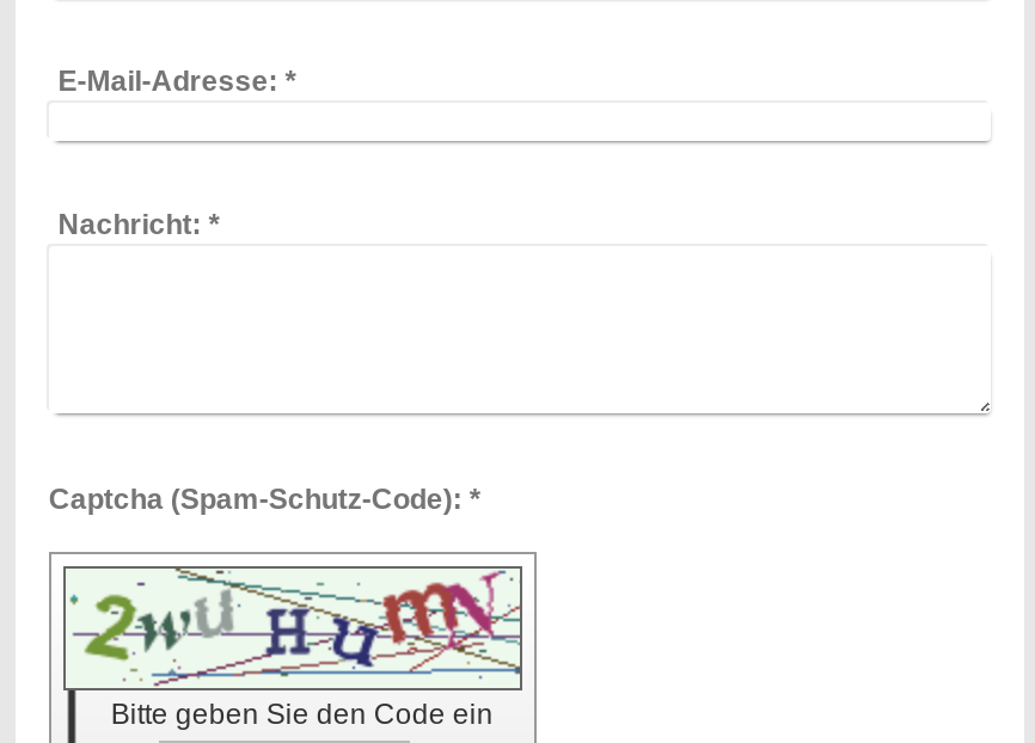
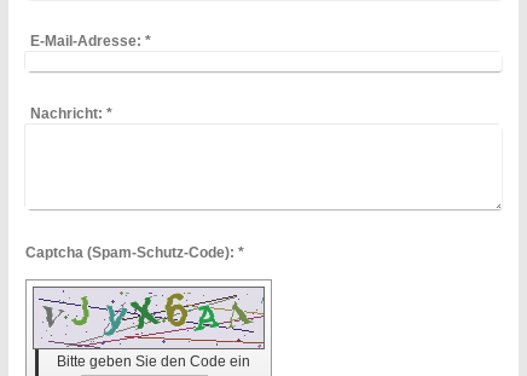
[66,566,522,690] [image] -> [34,287,265,349] [image]

